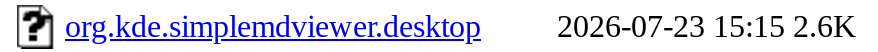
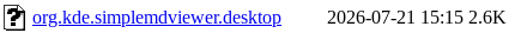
[557,10,857,44] 2026-07-23 15:15 2.6K -> [327,8,507,28] 2026-07-21 15:15 2.6K

